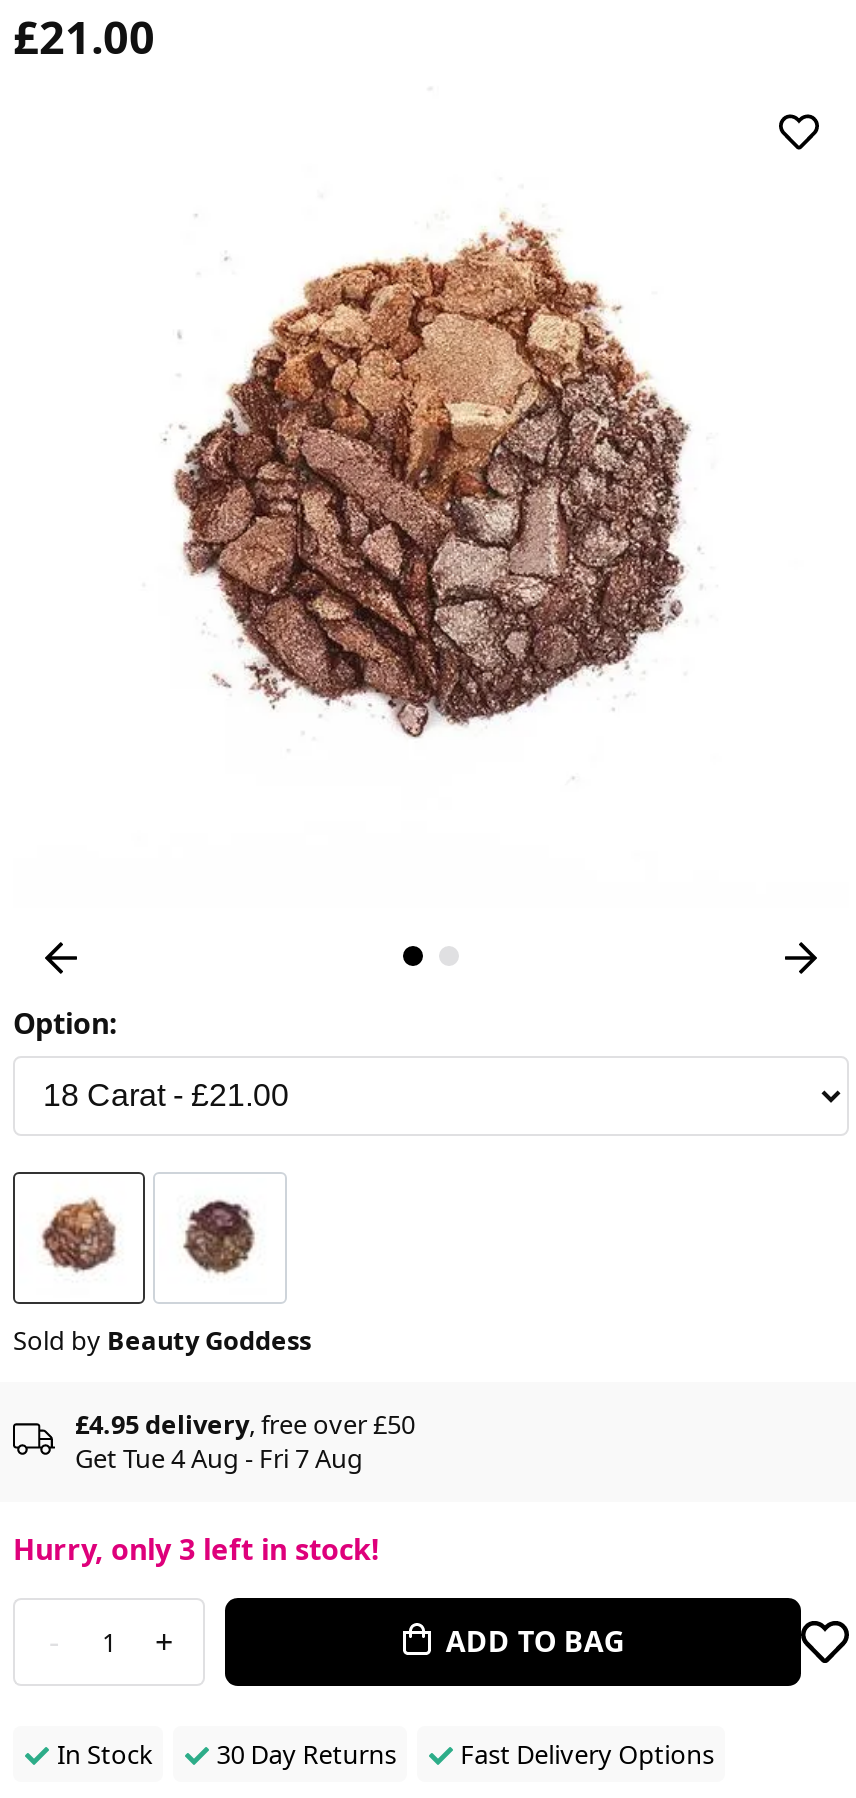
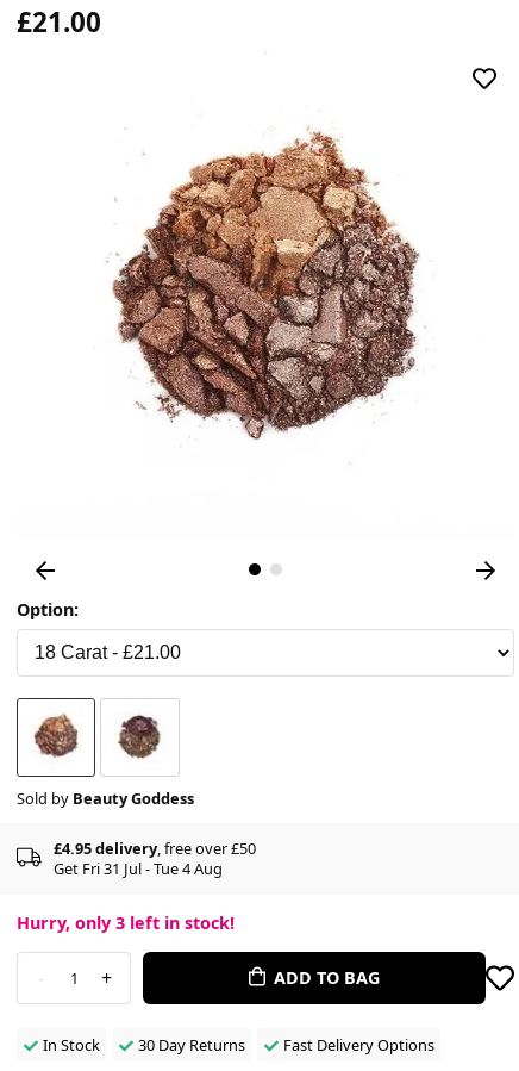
[75,1440,363,1476] Get Tue 4 Aug - Fri 7 Aug -> [54,858,223,879] Get Fri 31 Jul - Tue 4 Aug

